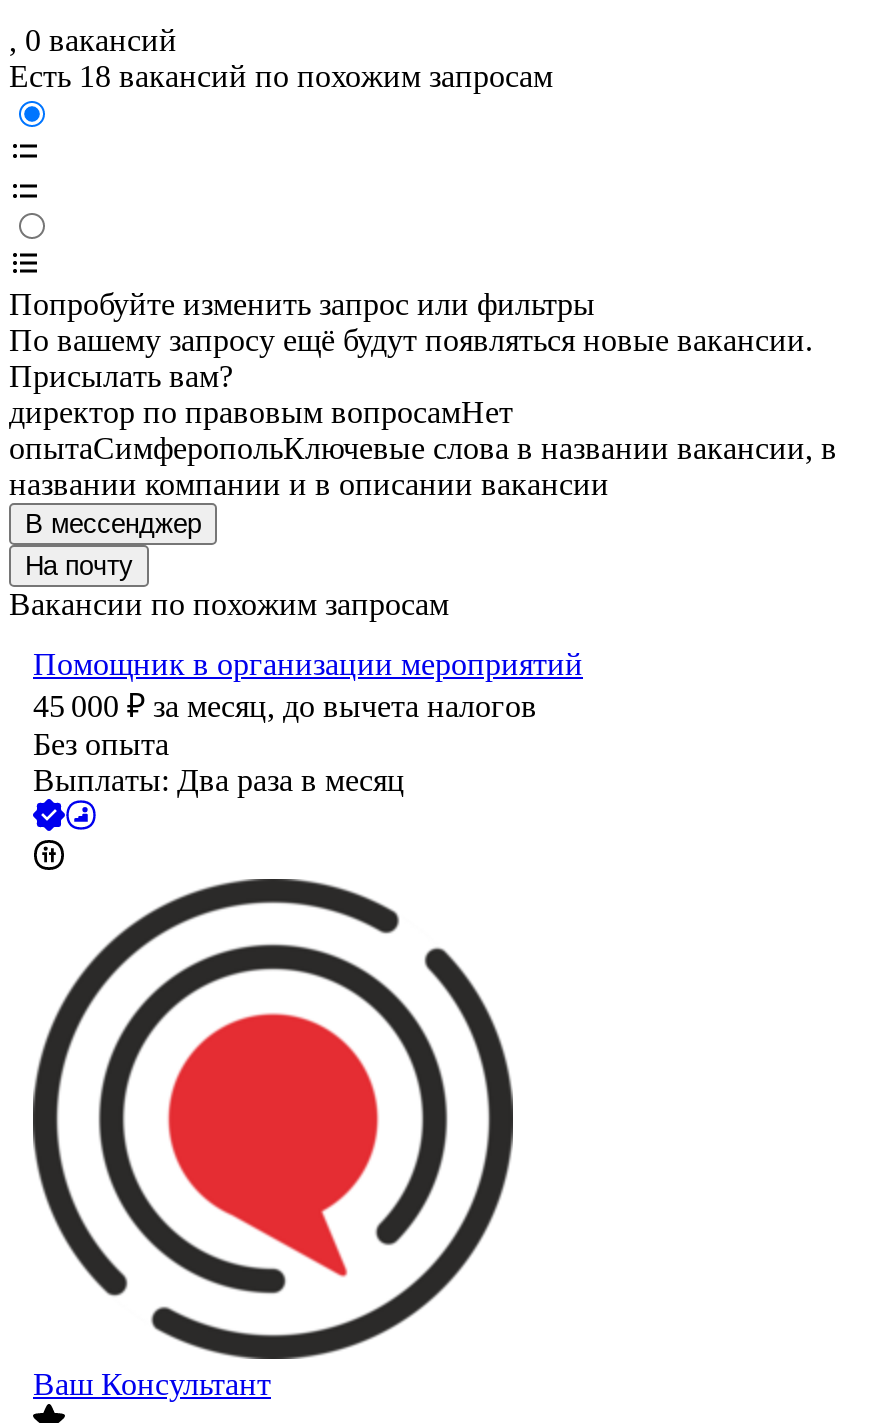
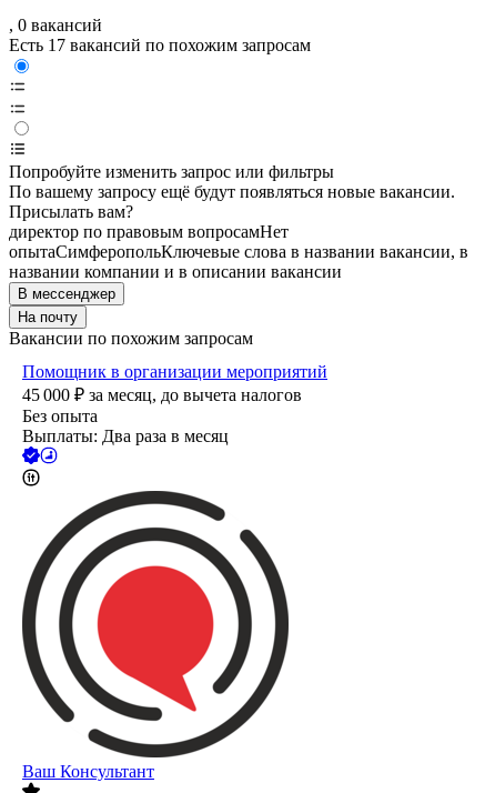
[9,60,553,94] Есть 18 вакансий по похожим запросам -> [9,36,311,55] Есть 17 вакансий по похожим запросам

